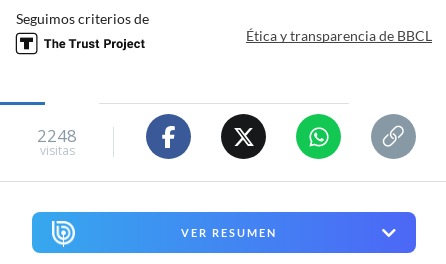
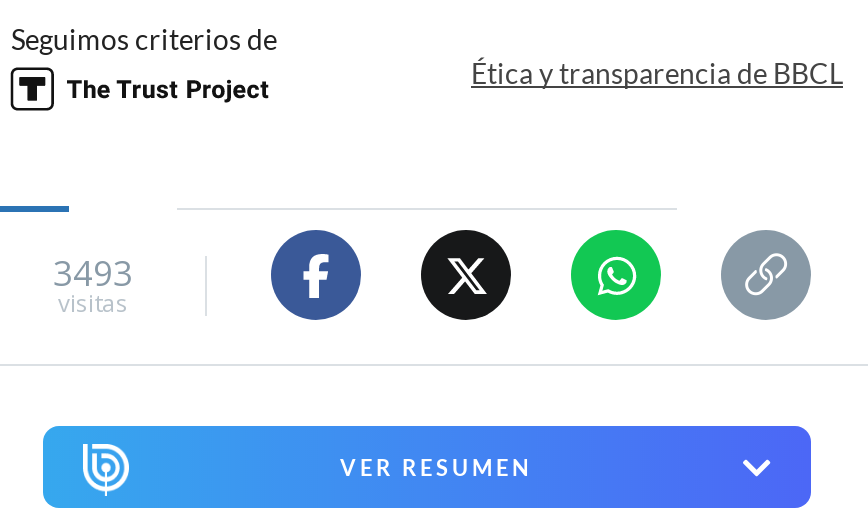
[37,124,77,147] 2248 -> [53,250,133,296] 3493

